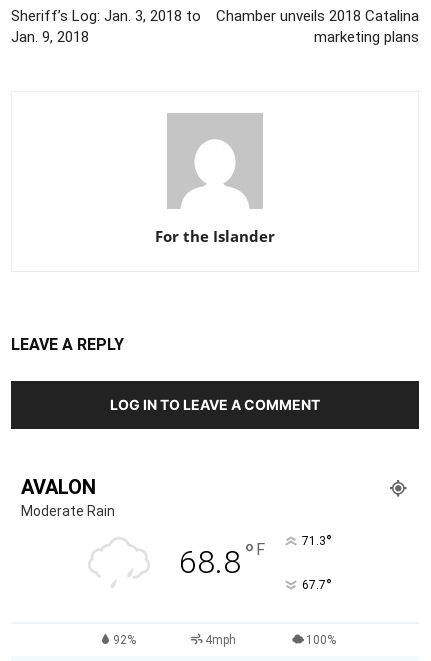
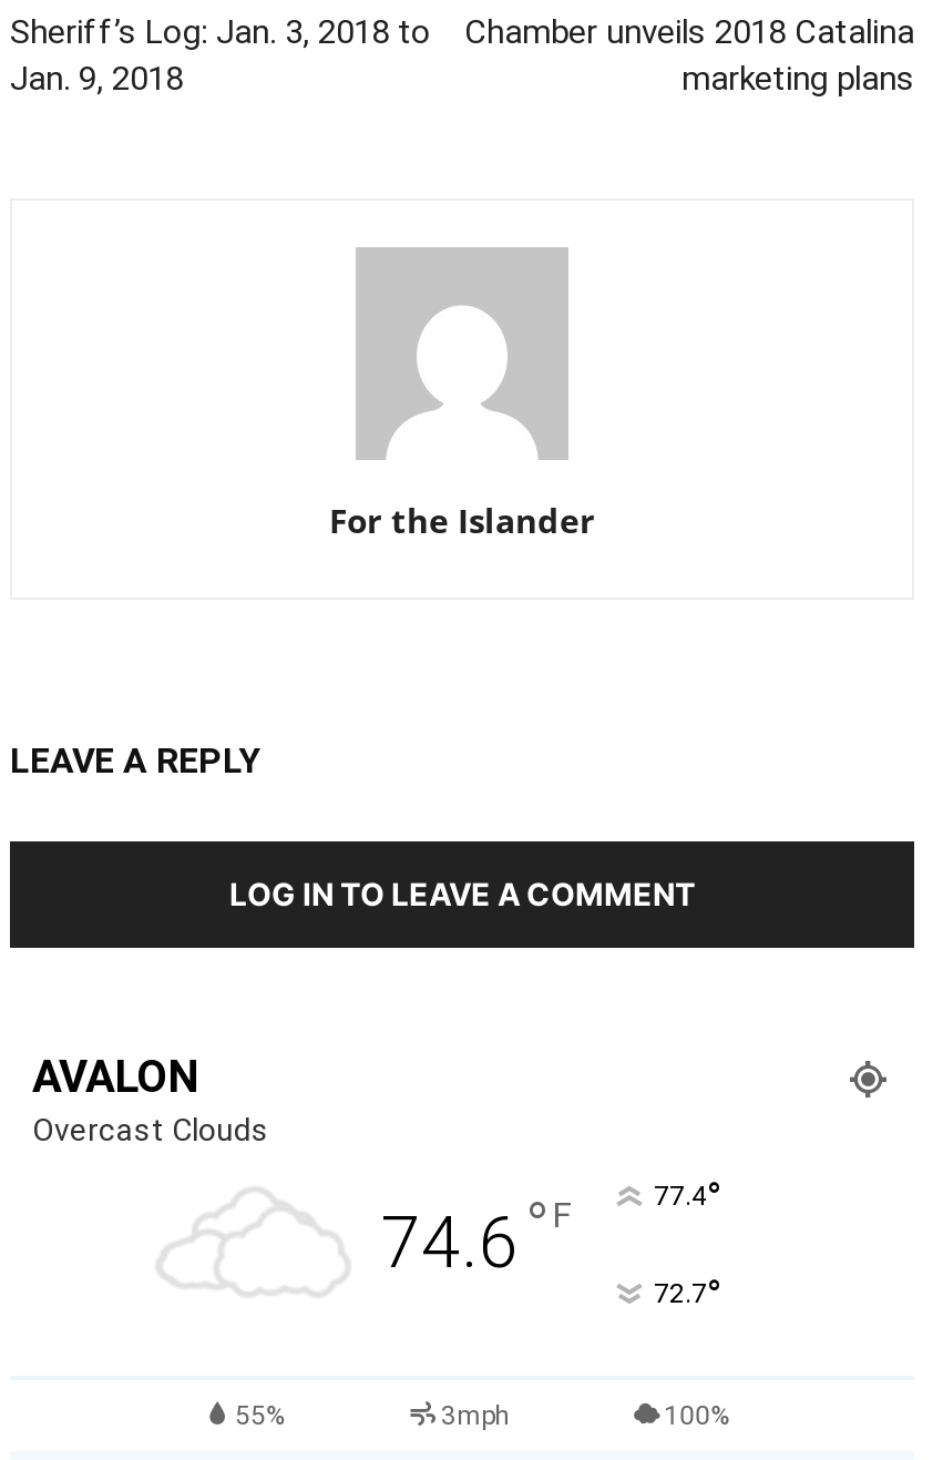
[21,503,331,581] Moderate Rain | 68.8 °F | 71.3° -> [32,1112,720,1285] Overcast Clouds | 74.6 °F | 77.4°
[301,575,331,596] 67.7° -> [654,1272,720,1318] 72.7°
[113,633,236,647] 92% | 4mph -> [235,1400,510,1431] 55% | 3mph

